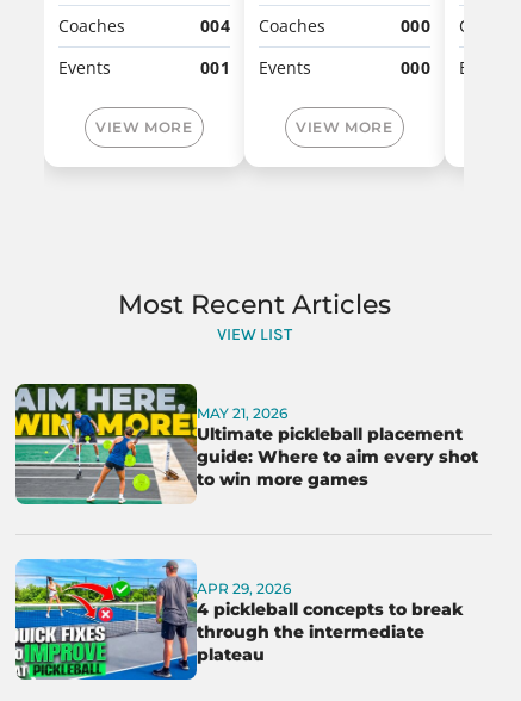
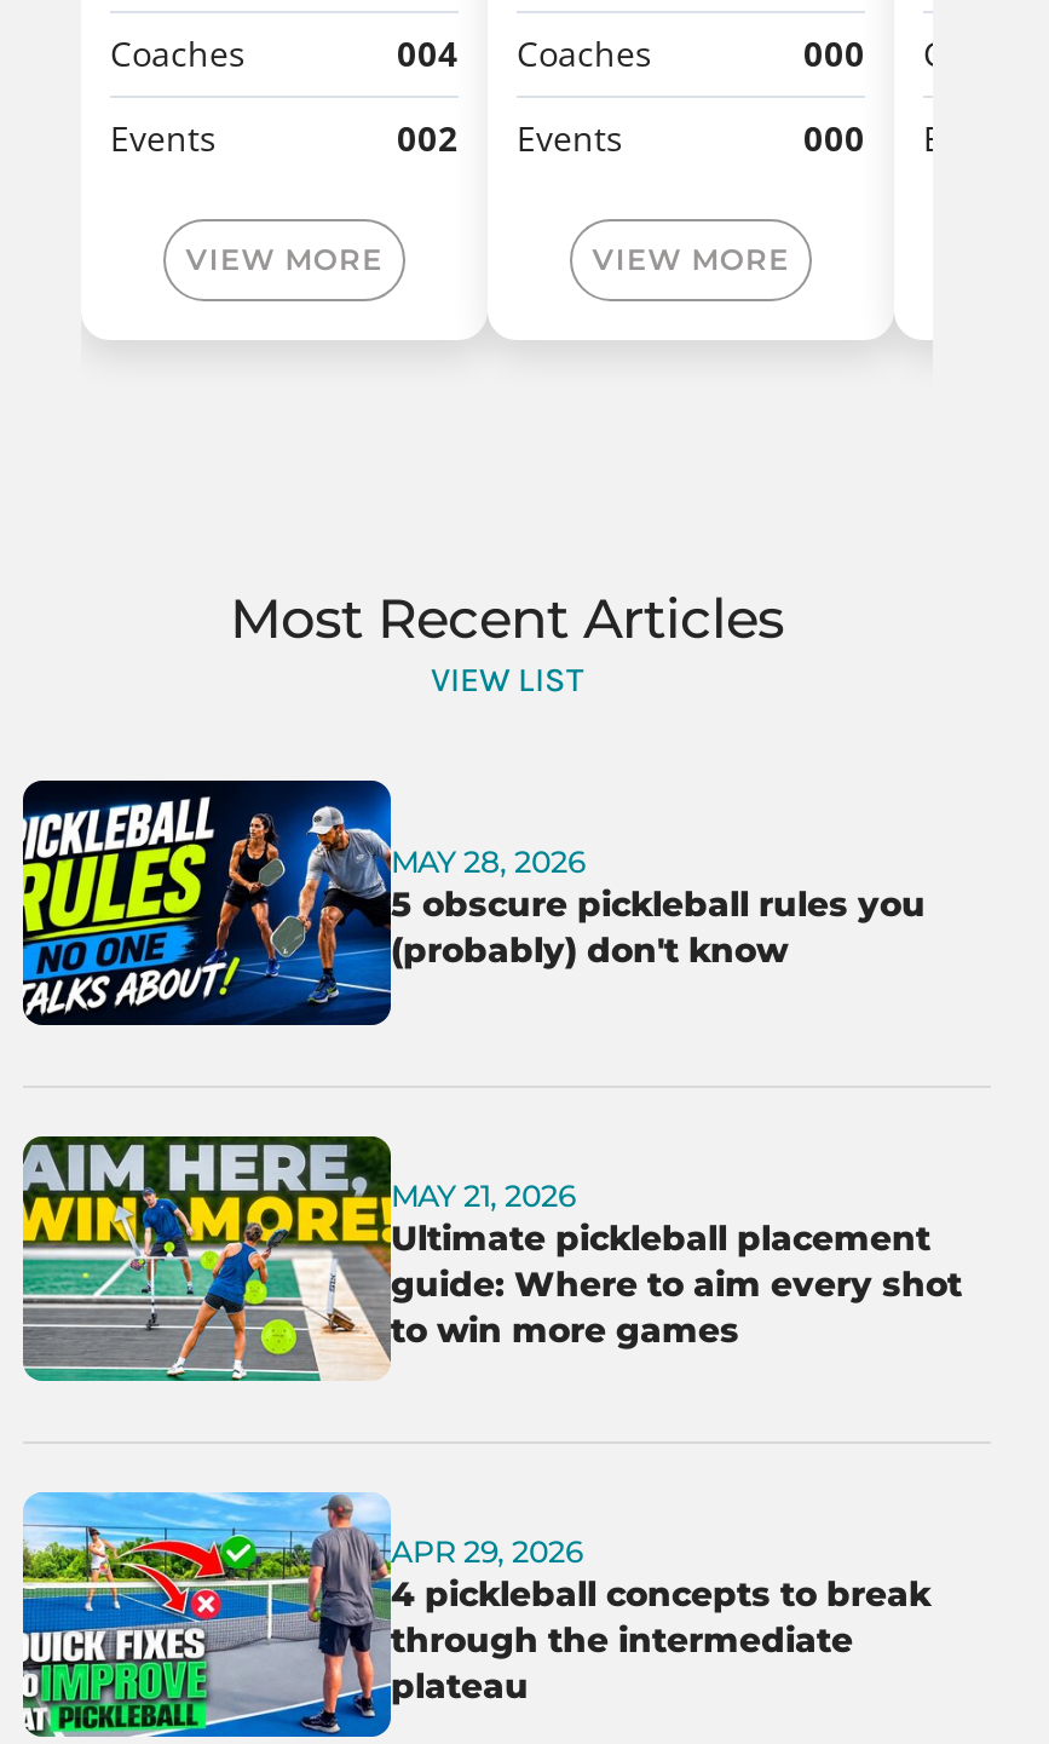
[200,56,311,78] 001 Events -> [397,114,623,160] 002 Events
none -> [21,781,926,1028] [image] | MAY 28, 2026 | 5 obscure pickleball rules you | (probably) don't know

